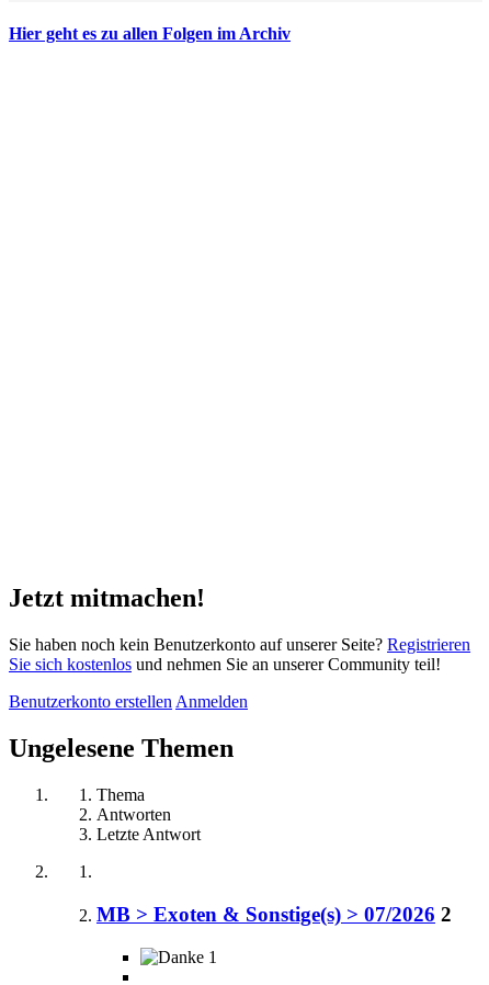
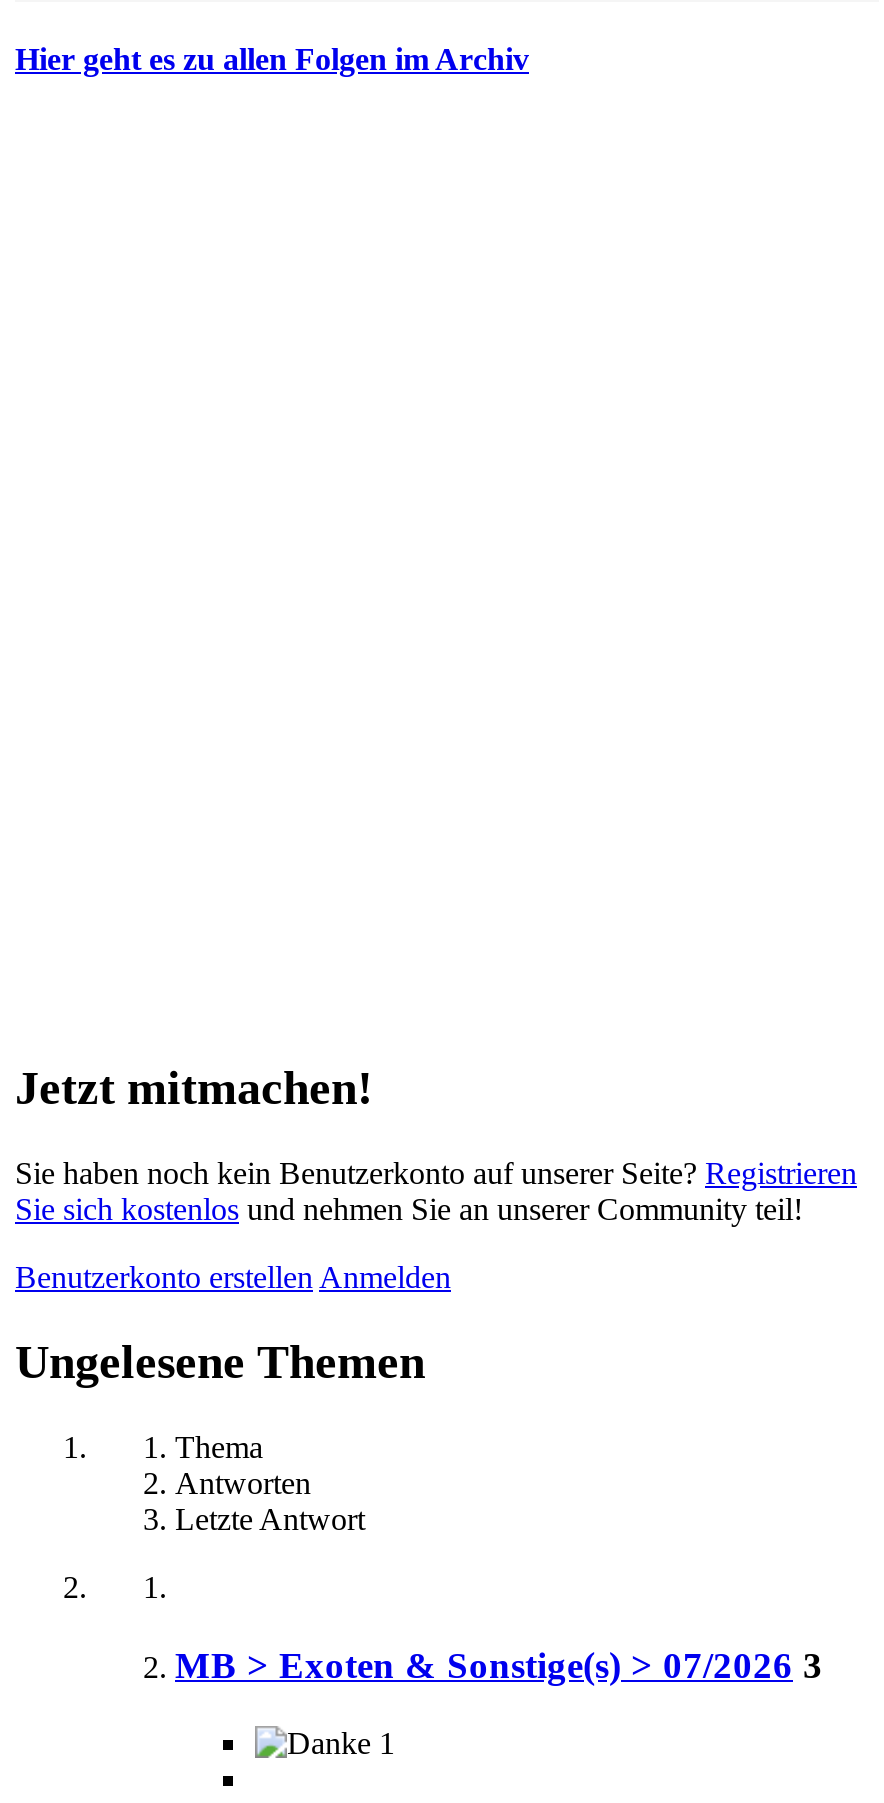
[96,903,452,926] MB > Exoten & Sonstige(s) > 07/2026 2 -> [175,1644,823,1686] MB > Exoten & Sonstige(s) > 07/2026 3

